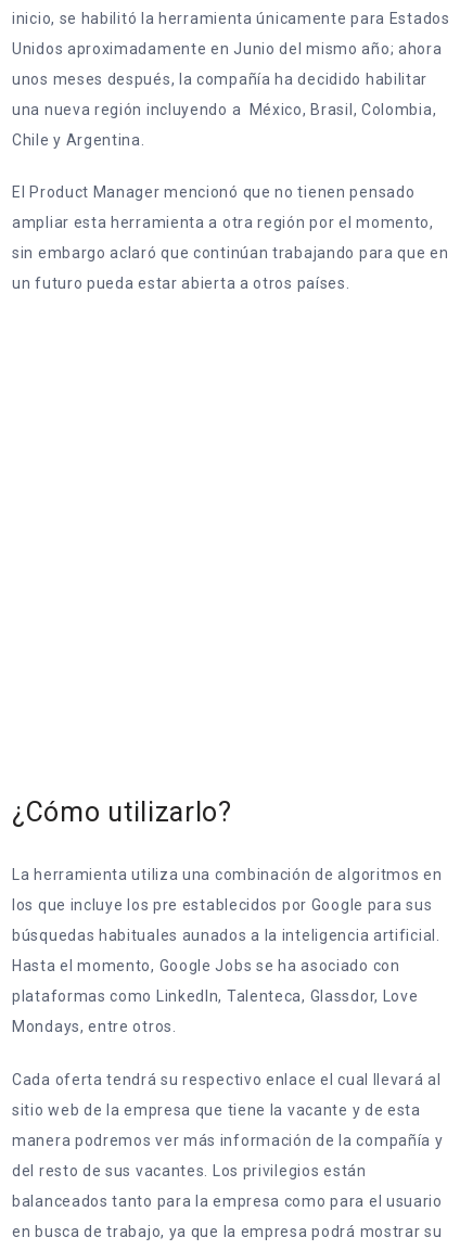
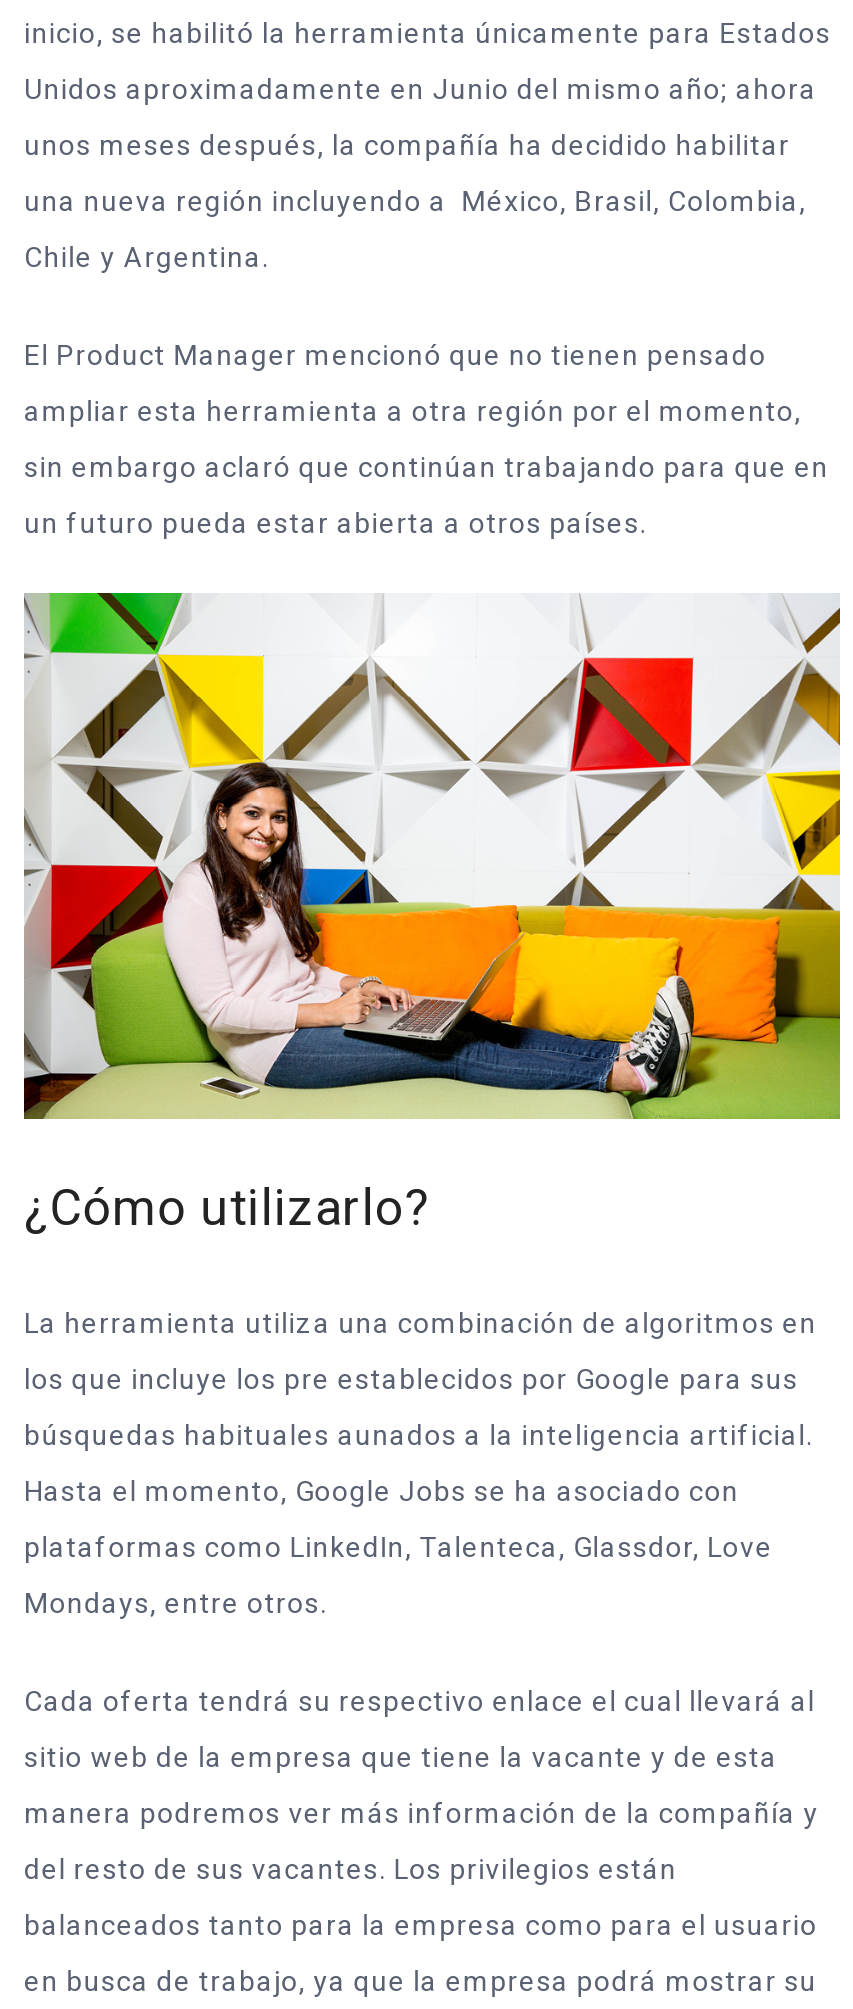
none -> [22,590,842,1122] [image]

